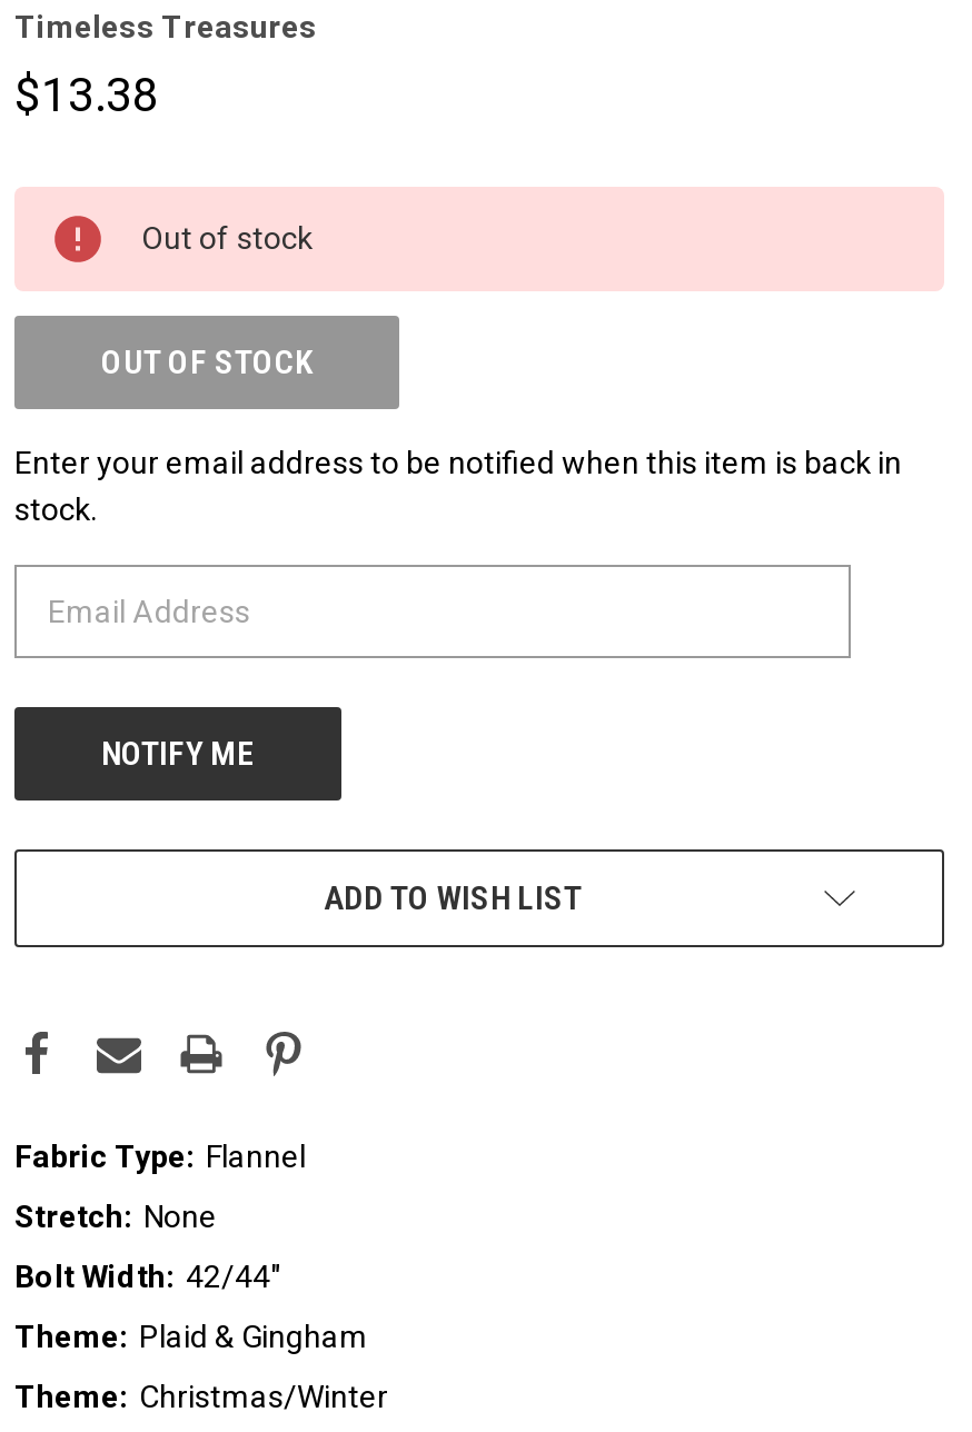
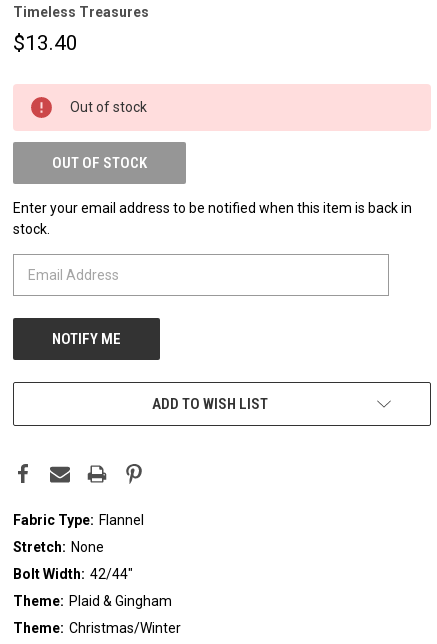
[14,69,159,122] $13.38 -> [13,31,78,55] $13.40

